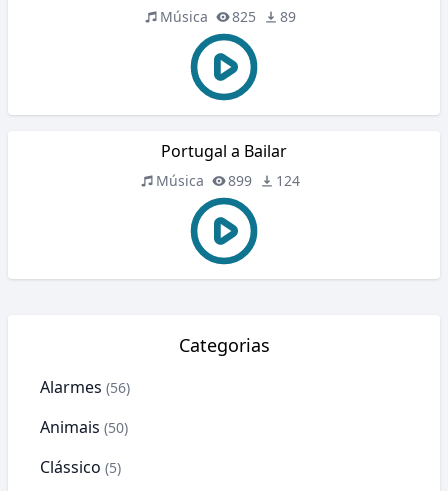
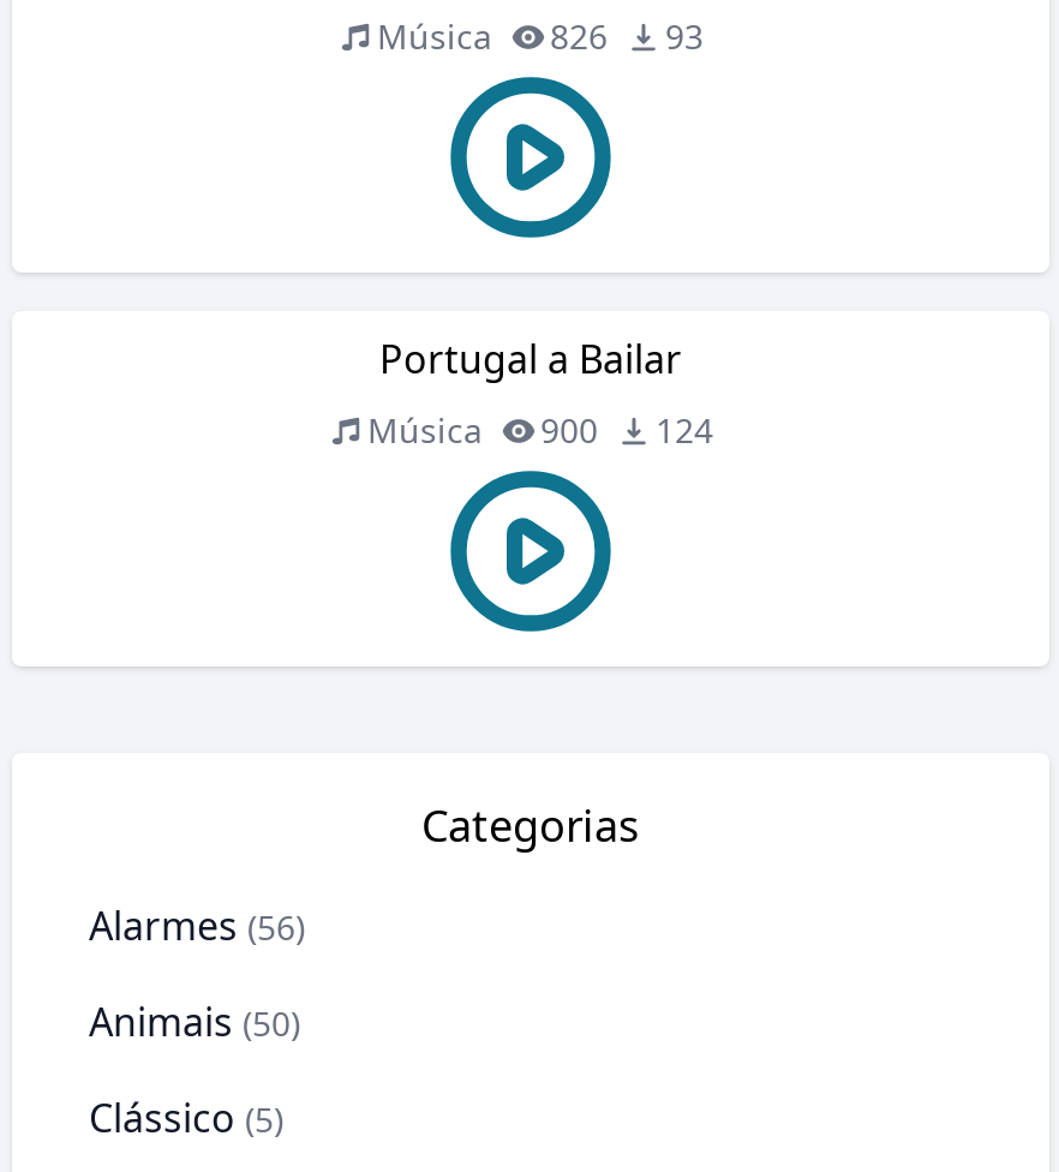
[232,7,256,26] 825 -> [550,13,608,59] 826
[280,7,296,26] 89 -> [665,13,704,59] 93
[156,171,300,190] Música 899 124 -> [367,407,713,453] Música 900 124

